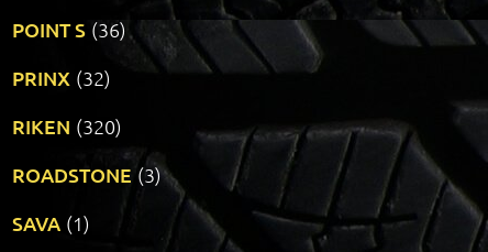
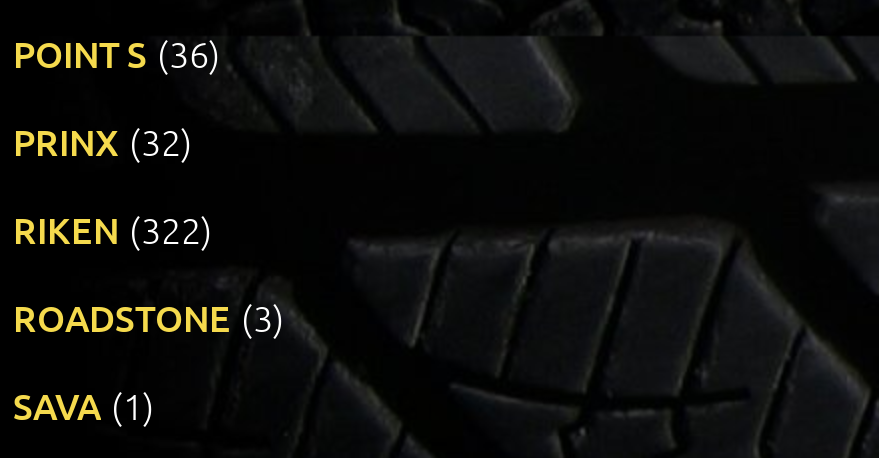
[12,113,122,139] RIKEN (320) -> [13,206,213,252] RIKEN (322)

